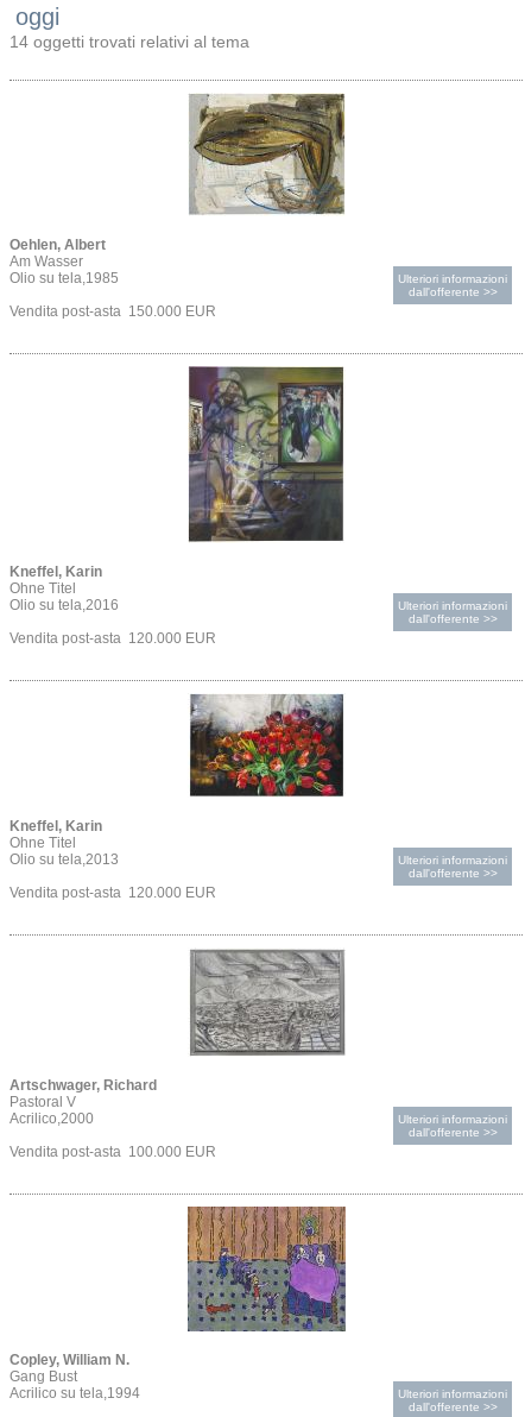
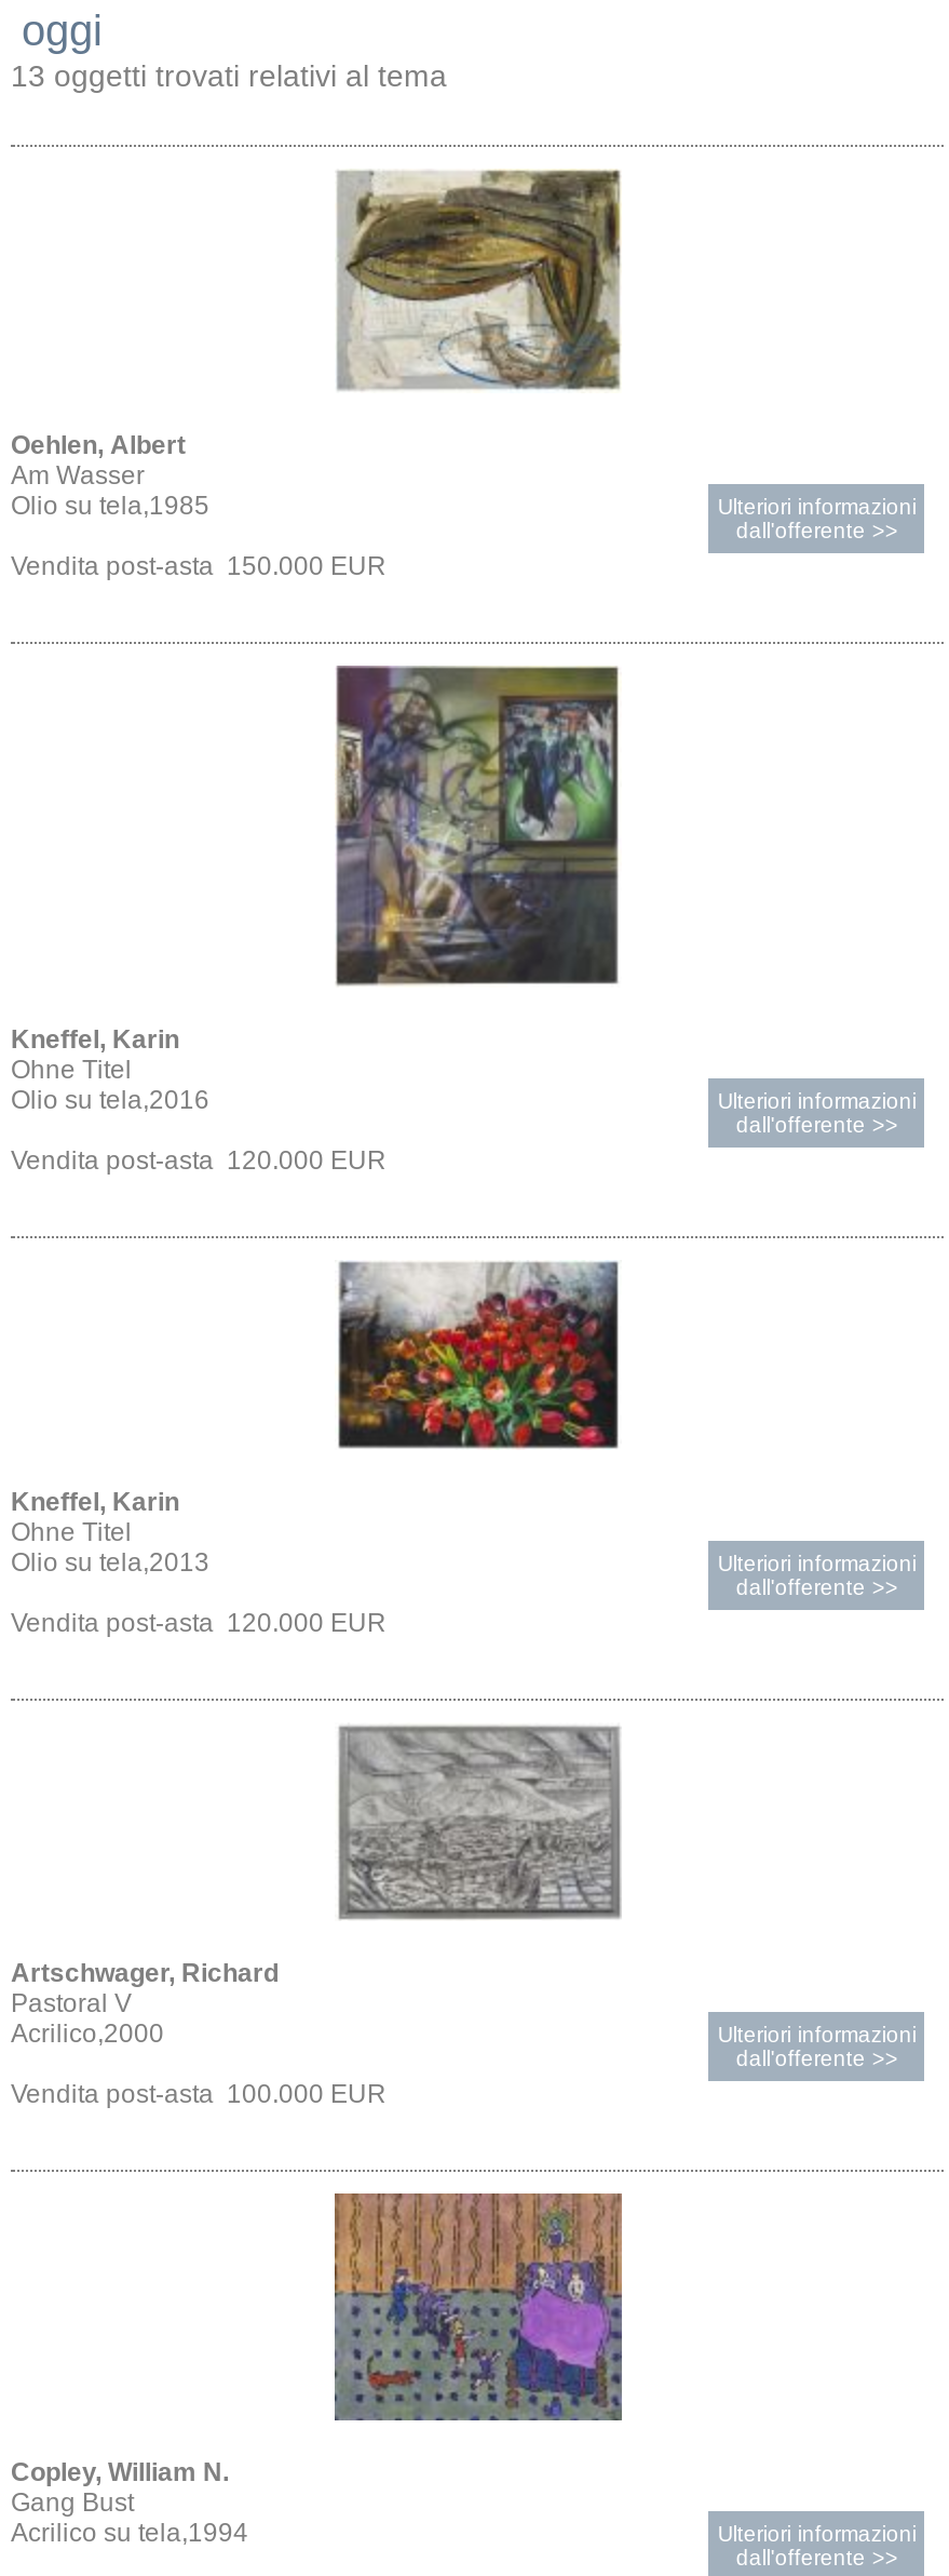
[10,32,249,51] 14 oggetti trovati relativi al tema -> [11,59,447,94] 13 oggetti trovati relativi al tema

